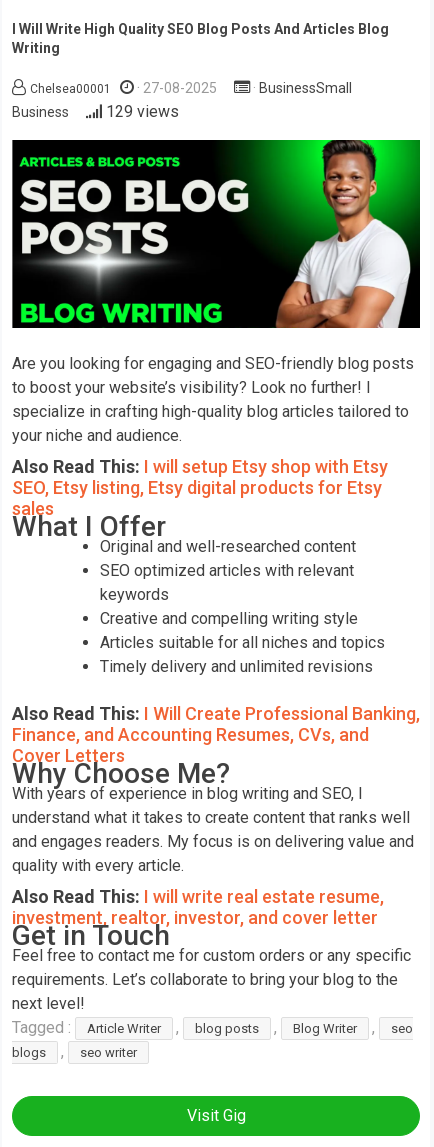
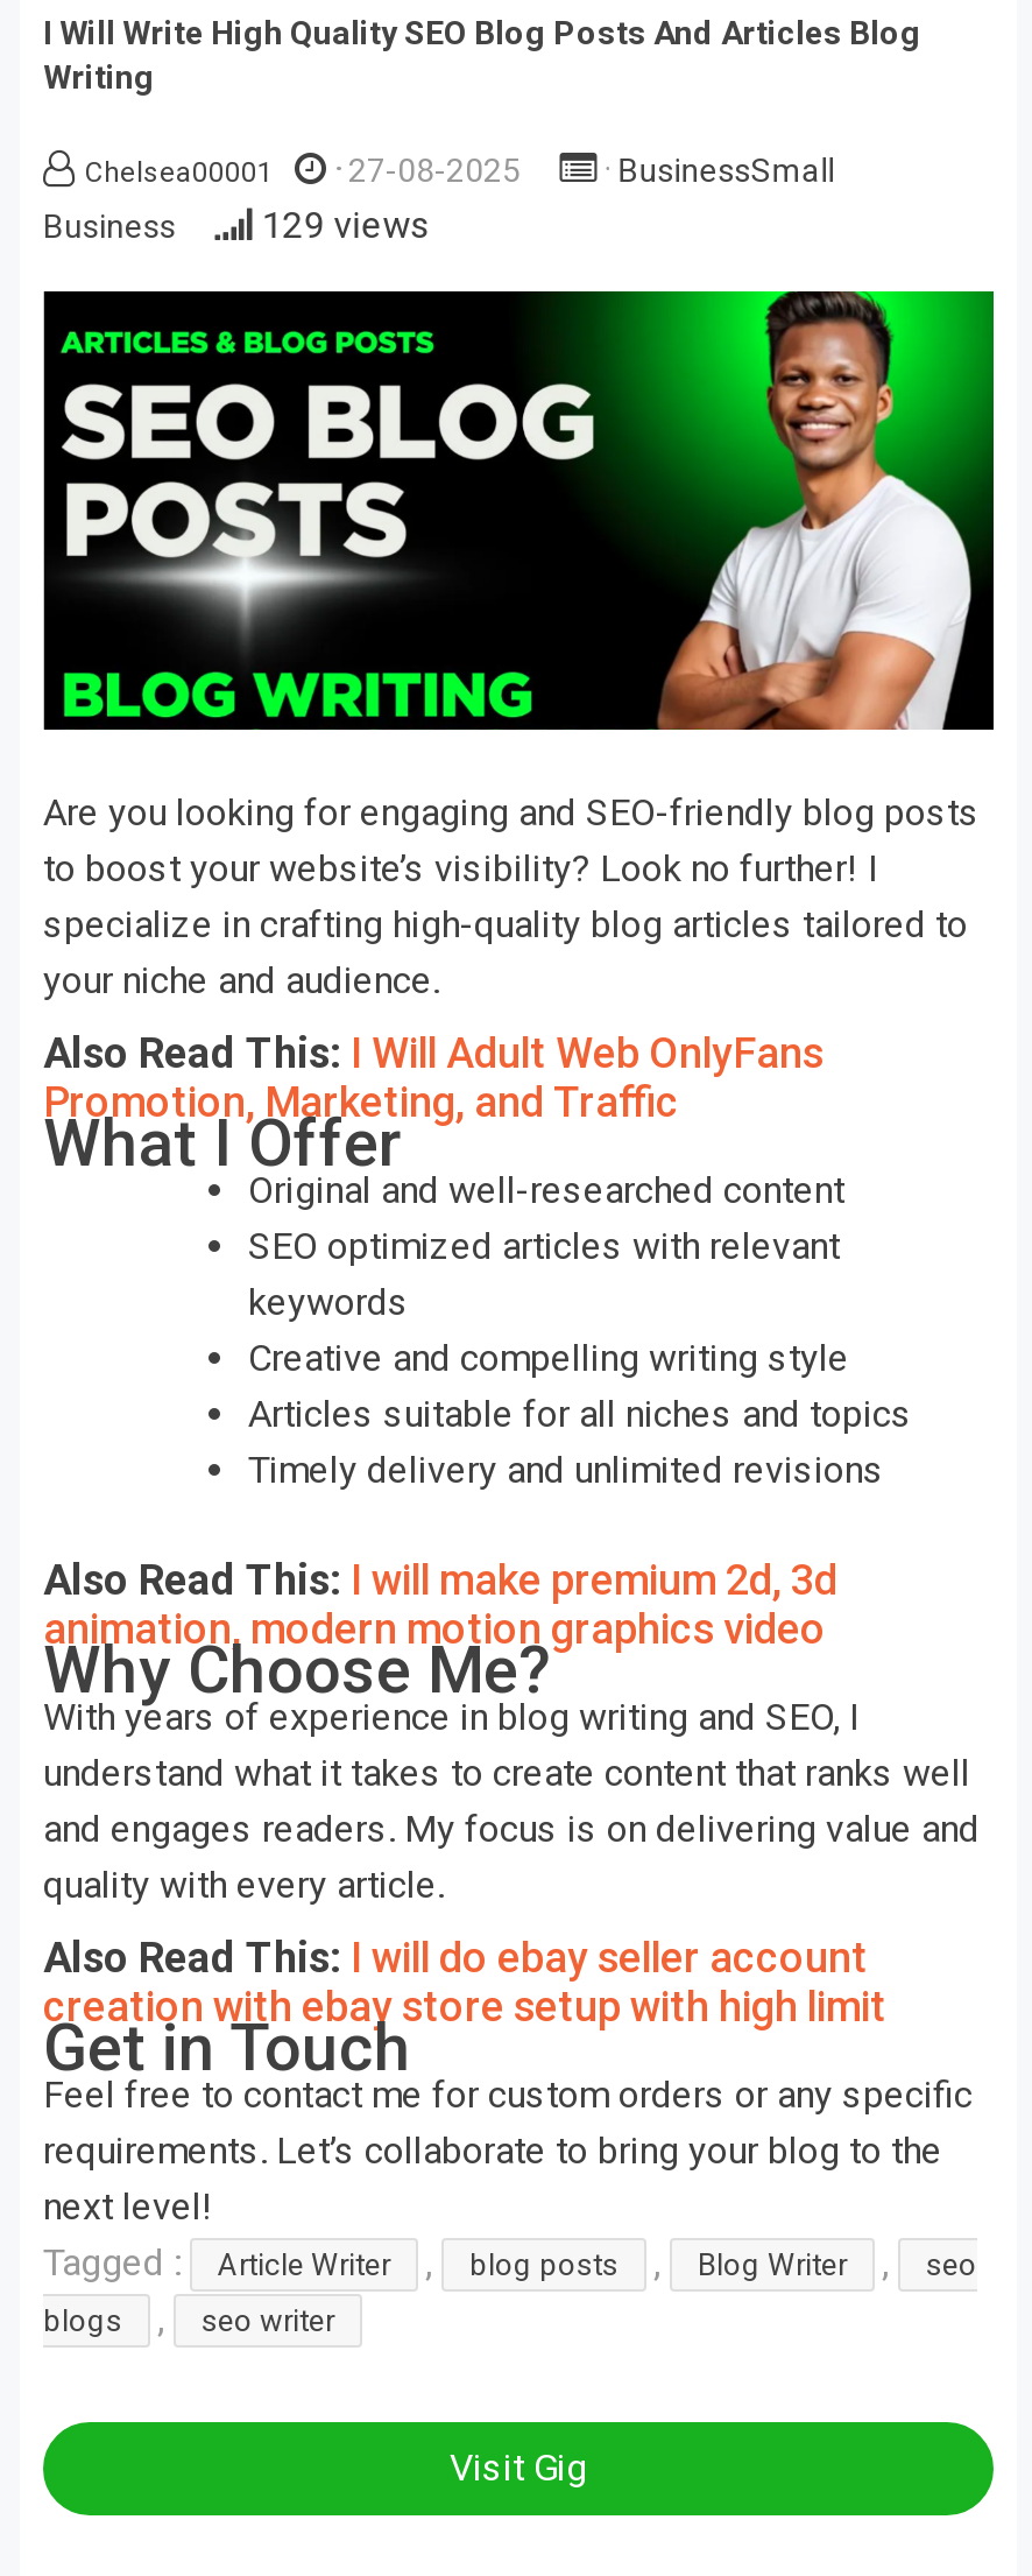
[12,456,388,519] Also Read This: I will setup Etsy shop with Etsy | SEO, Etsy listing, Etsy digital products for Etsy | sales -> [43,1027,824,1125] Also Read This: I Will Adult Web OnlyFans | Promotion, Marketing, and Traffic
[12,703,420,766] Also Read This: I Will Create Professional Banking, | Finance, and Accounting Resumes, CVs, and | Cover Letters -> [43,1554,837,1652] Also Read This: I will make premium 2d, 3d | animation, modern motion graphics video
[12,886,384,928] Also Read This: I will write real estate resume, | investment, realtor, investor, and cover letter -> [43,1932,886,2030] Also Read This: I will do ebay seller account | creation with ebay store setup with high limit

